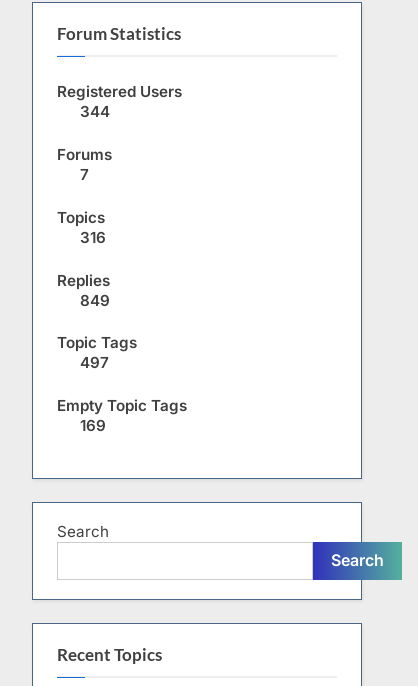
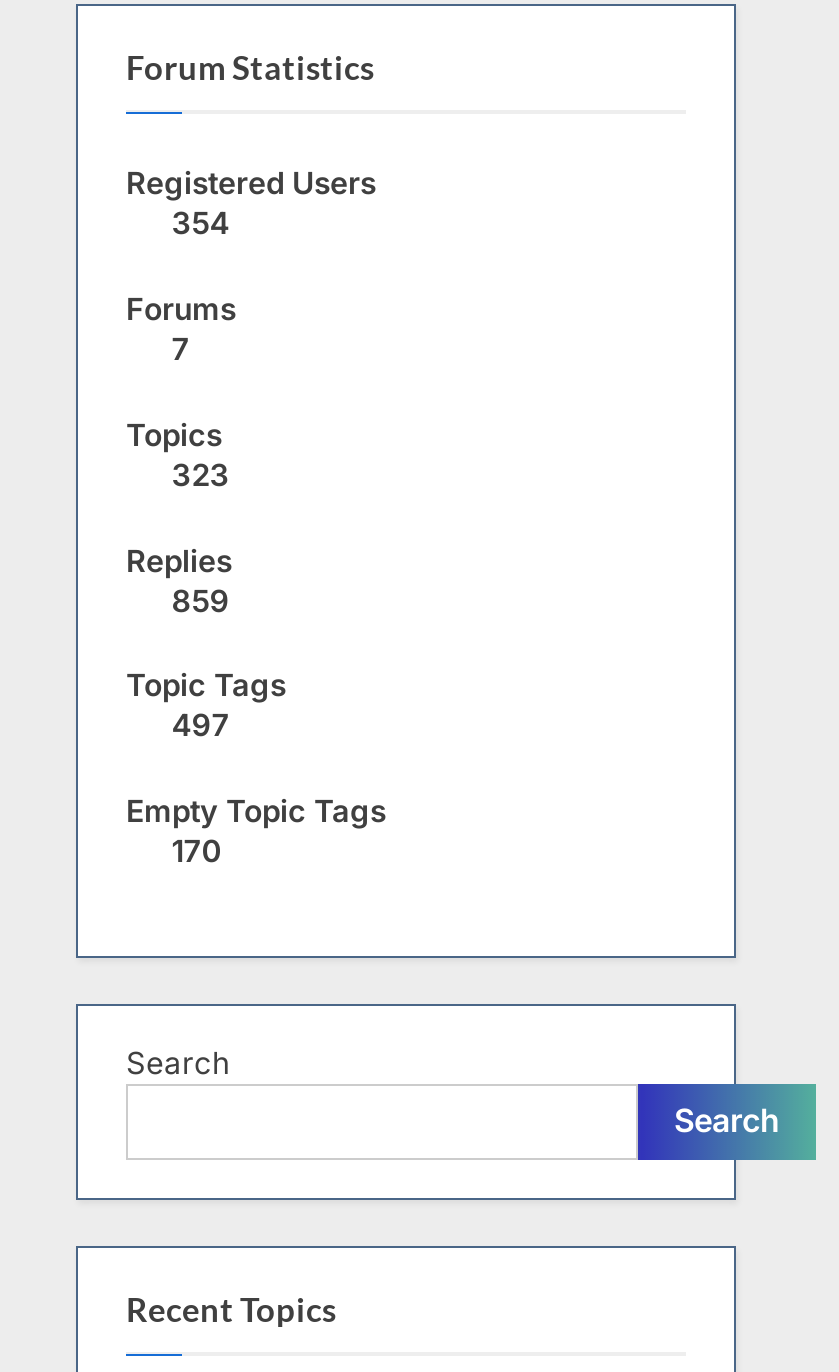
[80,102,110,121] 344 -> [172,204,230,242] 354
[80,228,106,247] 316 -> [172,455,230,493] 323
[80,290,110,309] 849 -> [172,581,230,619] 859
[80,416,106,435] 169 -> [172,832,222,870] 170

